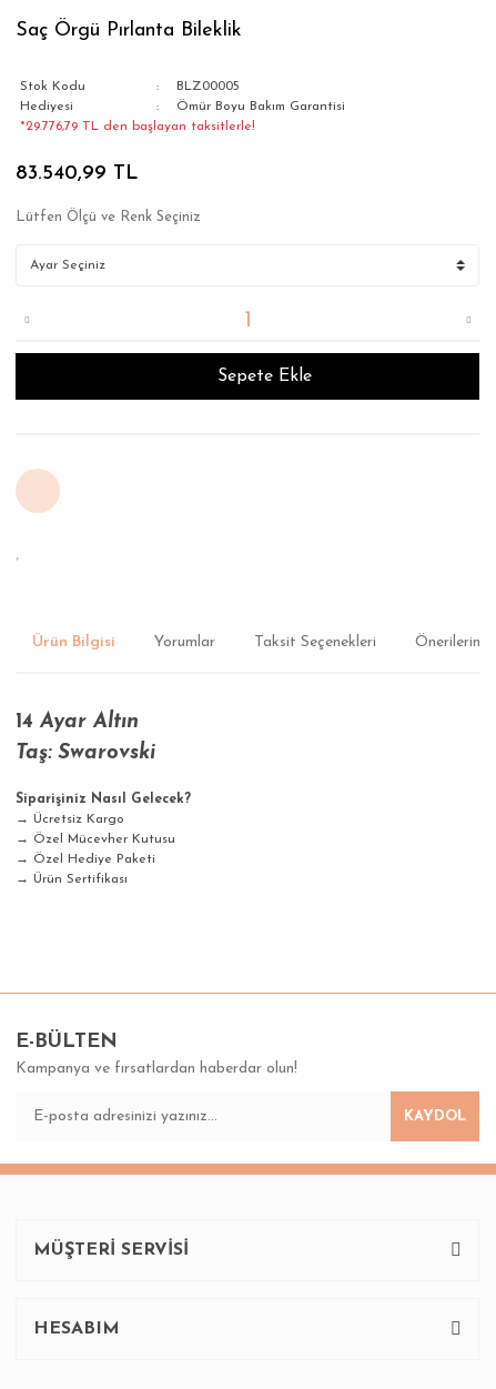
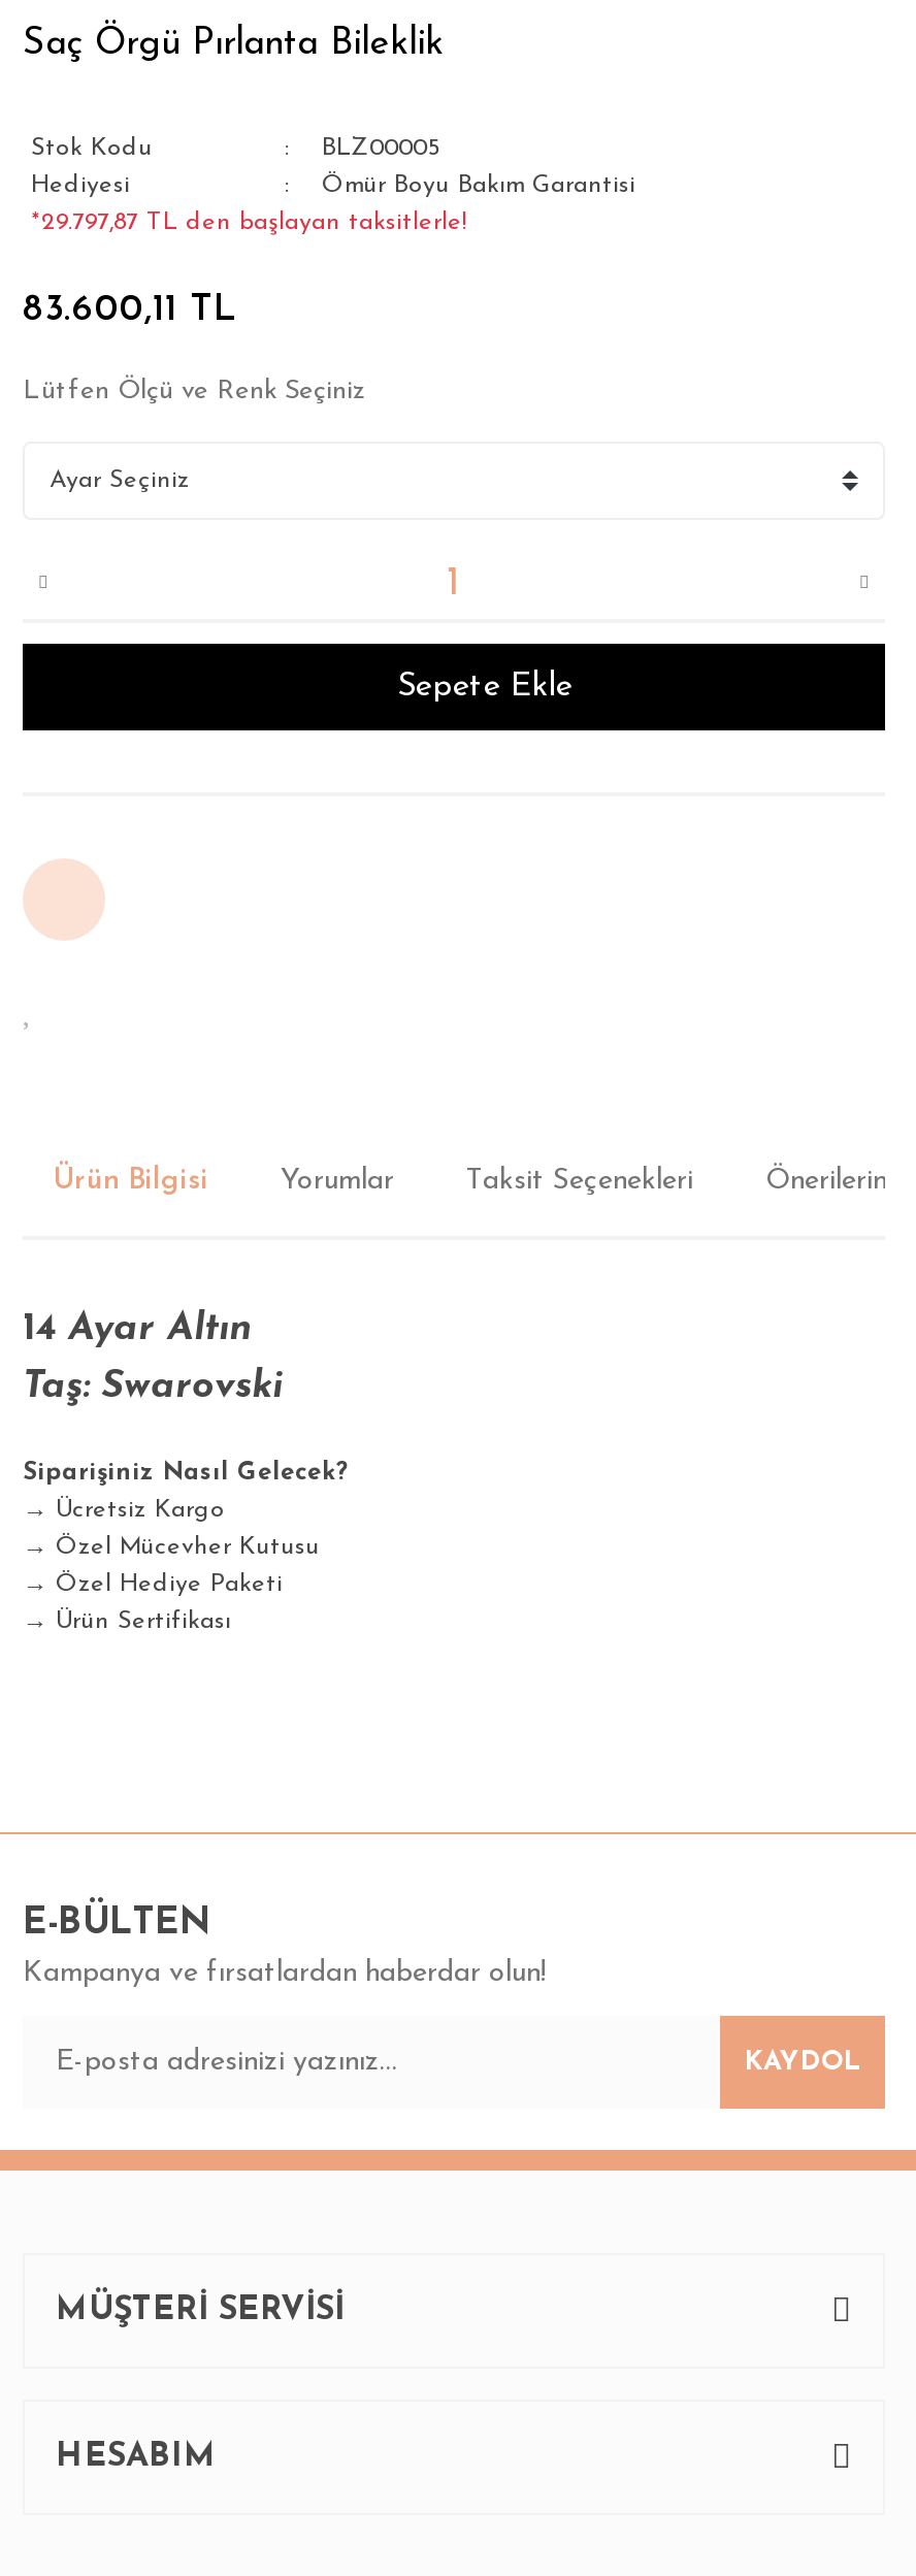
[20,120,255,133] *29.776,79 TL den başlayan taksitlerle! -> [31,211,468,236] *29.797,87 TL den başlayan taksitlerle!
[16,163,138,185] 83.540,99 TL -> [23,291,235,331] 83.600,11 TL

